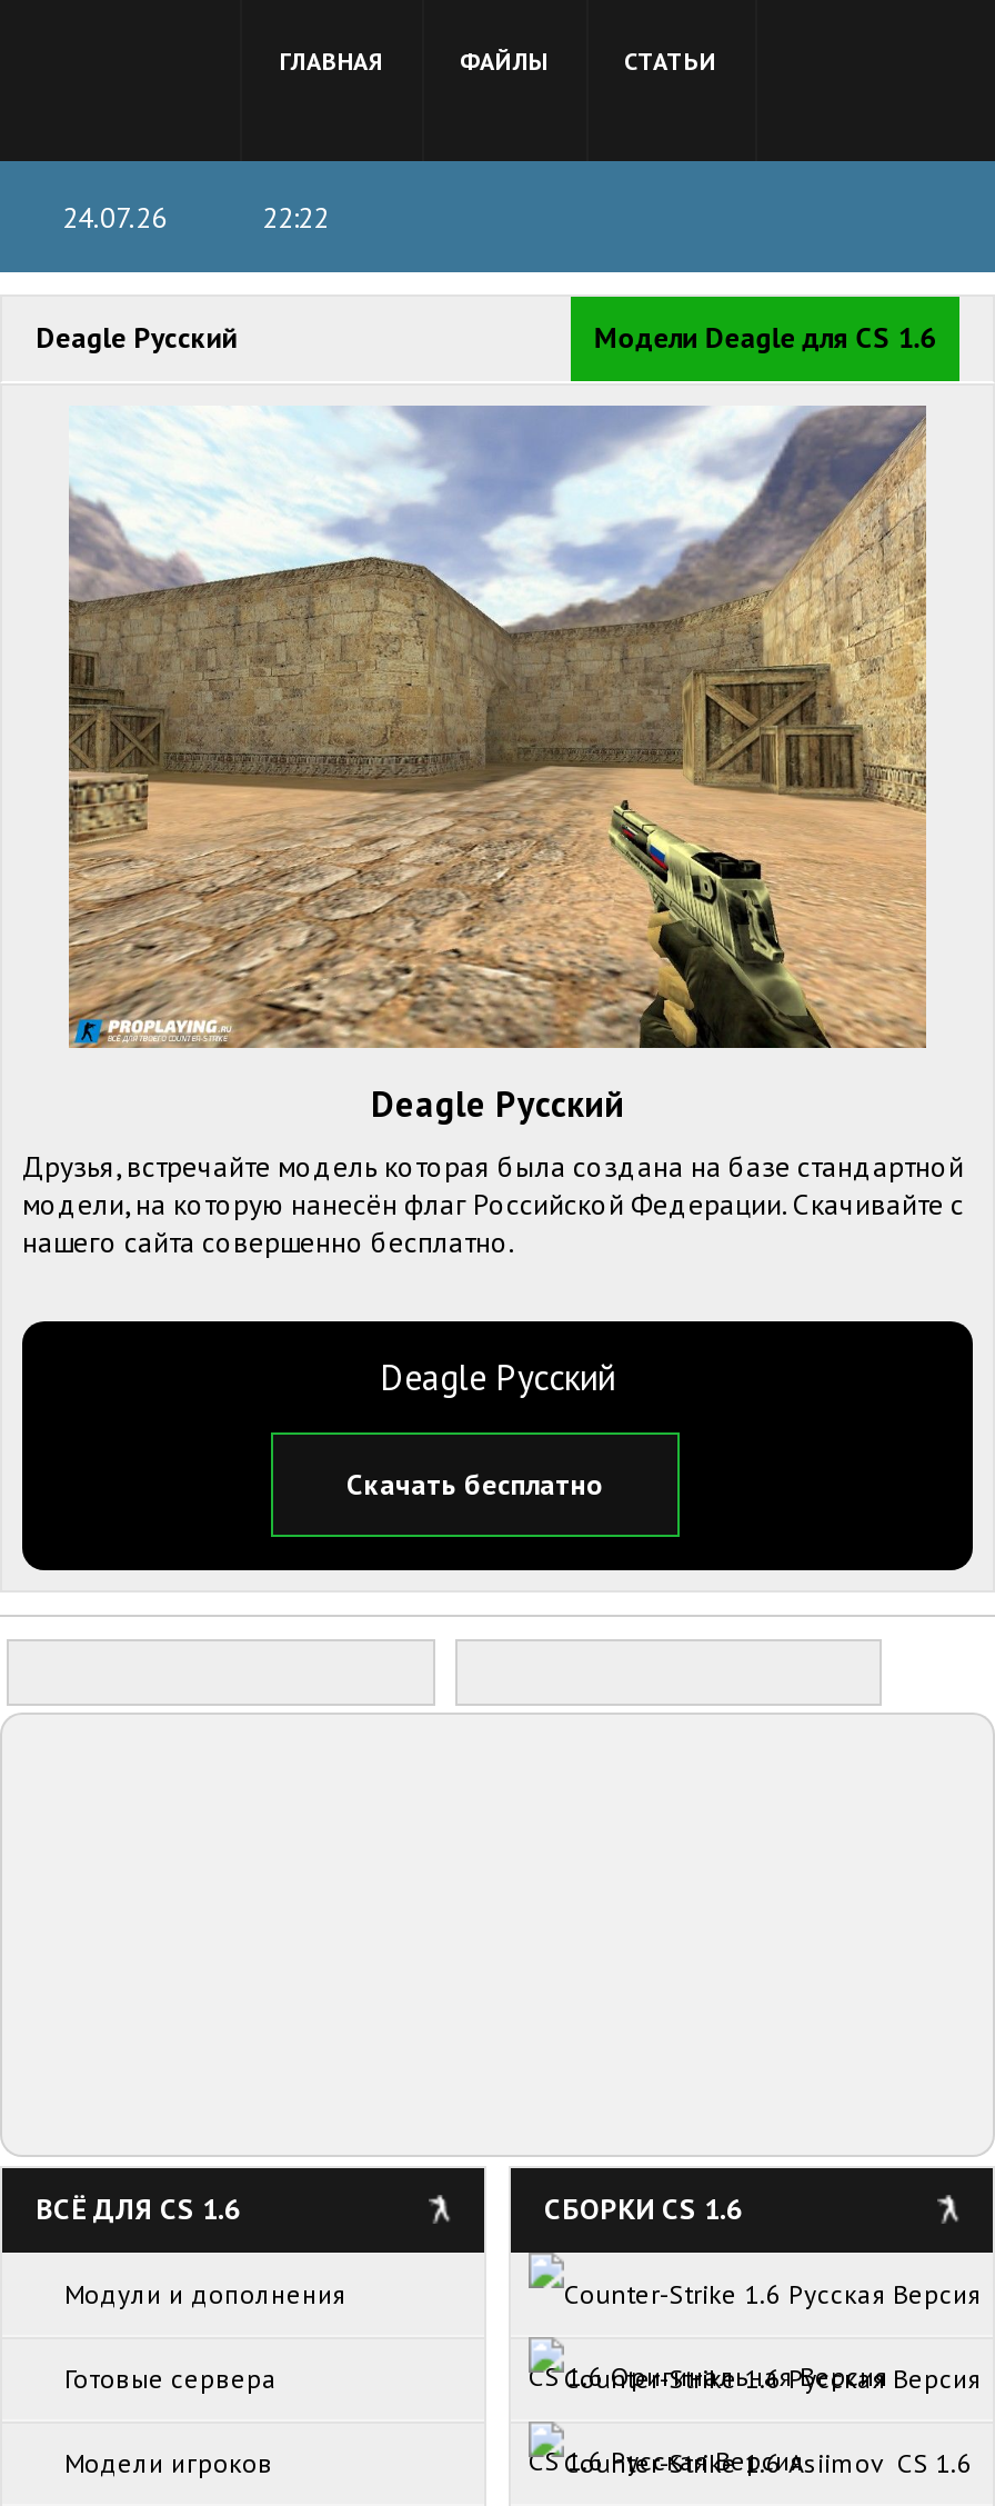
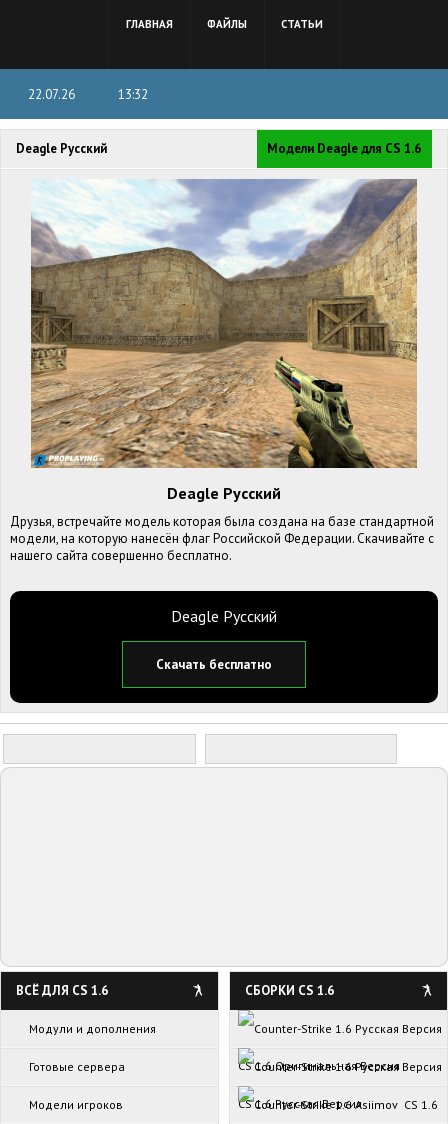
[62,198,167,236] 24.07.26 -> [28,85,75,102] 22.07.26
[262,198,329,236] 22:22 -> [118,85,148,102] 13:32

